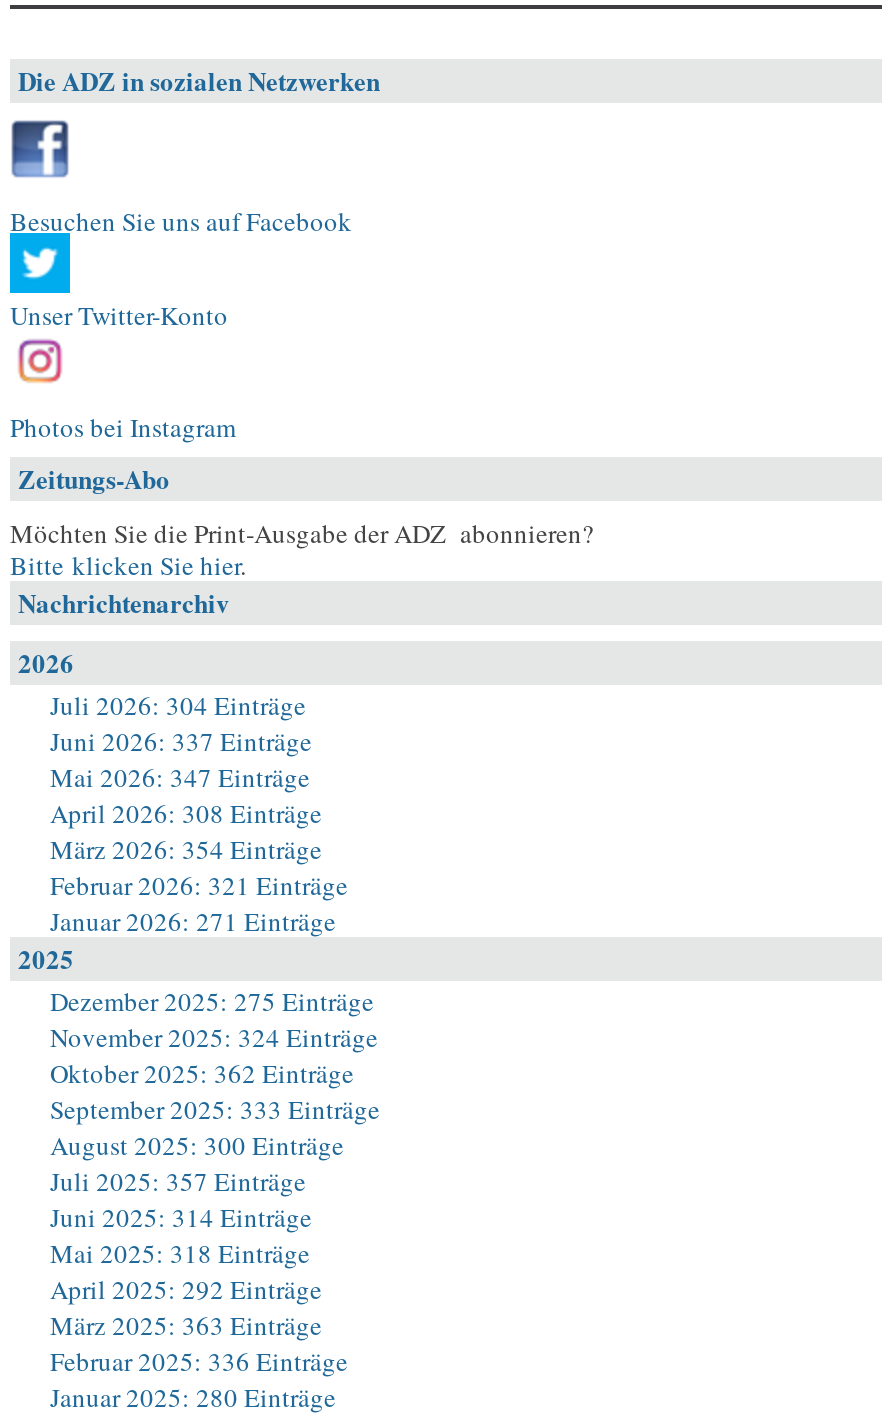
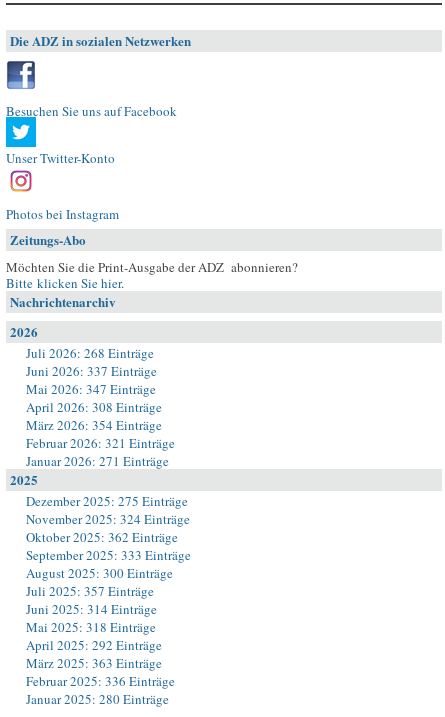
[50,687,306,723] Juli 2026: 304 Einträge -> [26,344,154,362] Juli 2026: 268 Einträge

